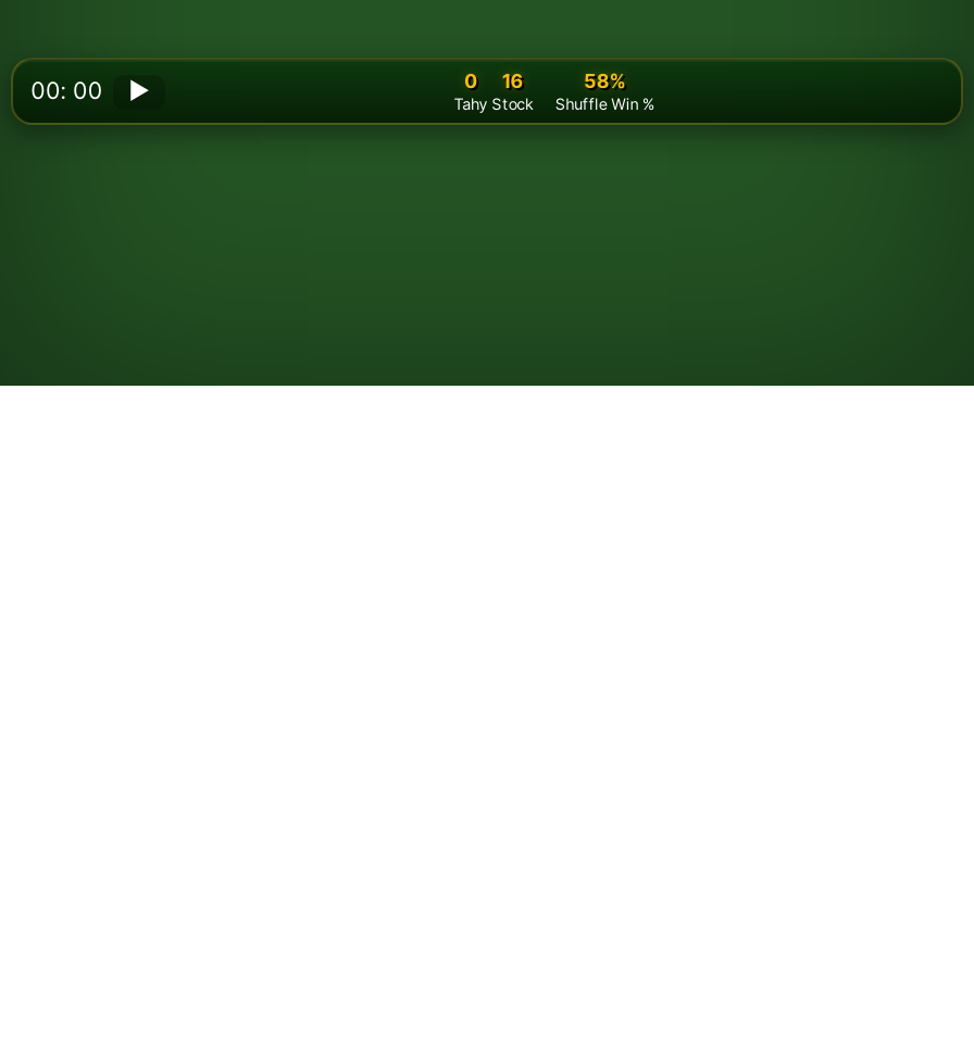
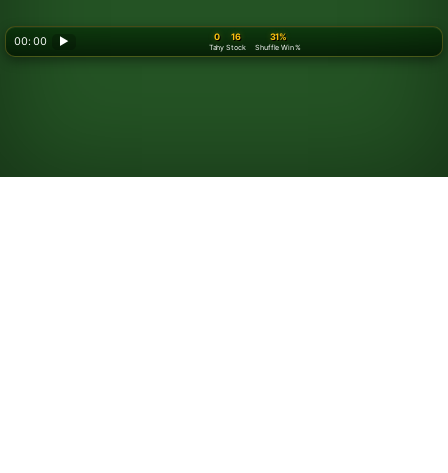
[584,68,626,92] 58% -> [269,31,287,42] 31%

